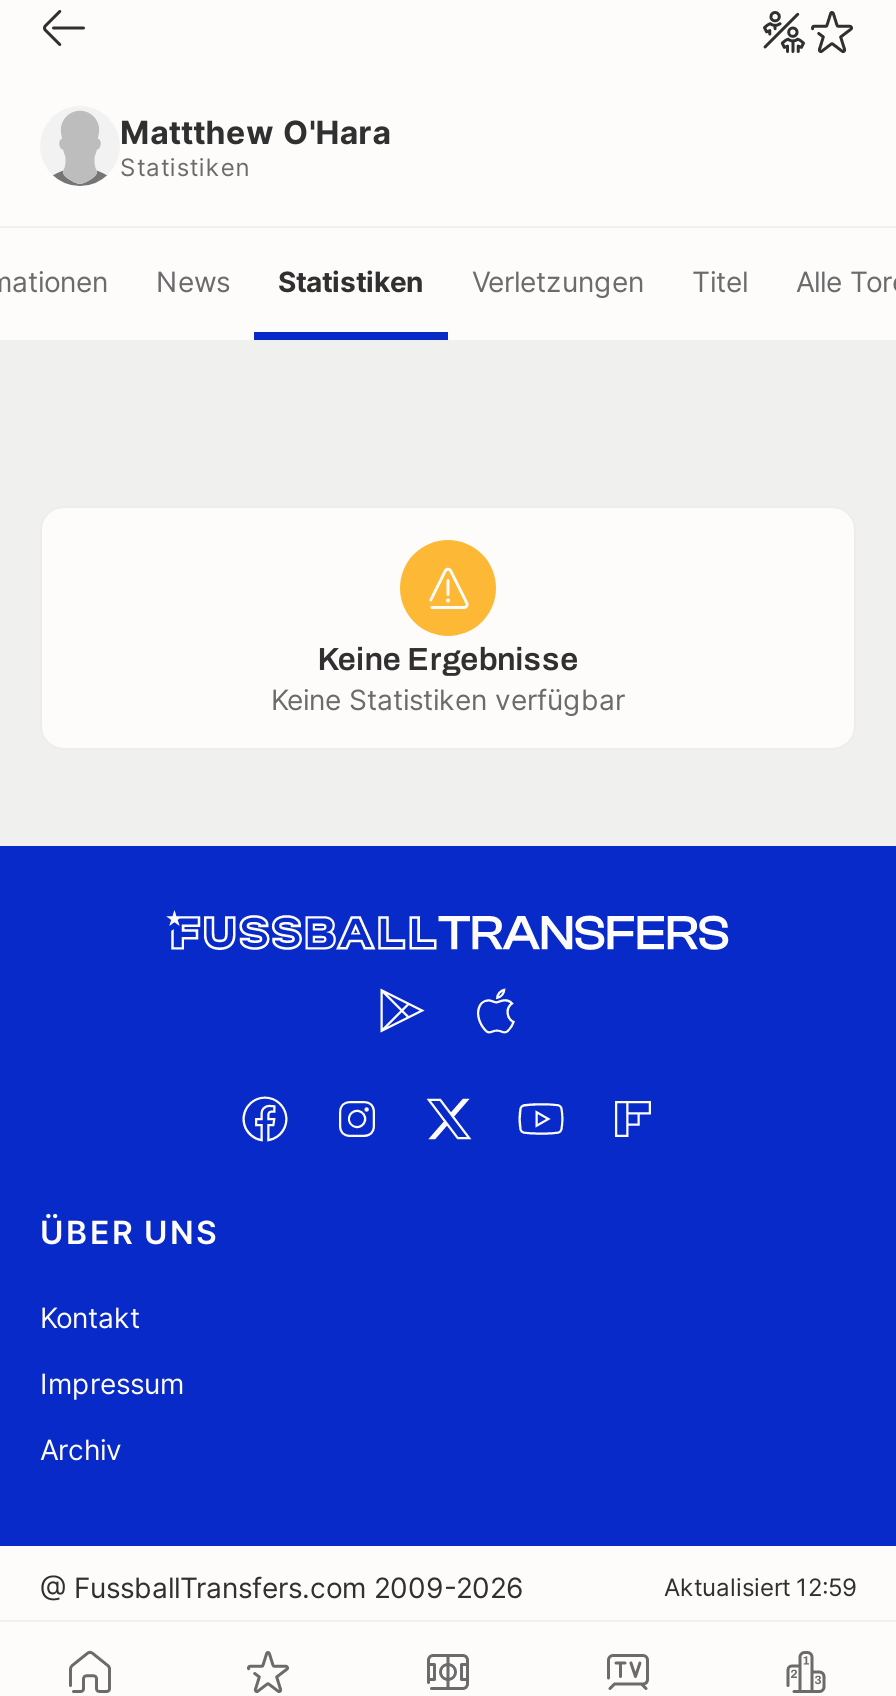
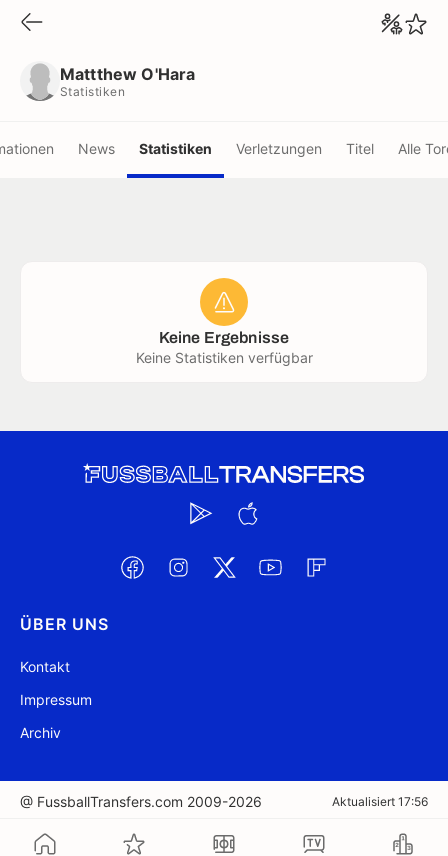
[664,1572,856,1602] Aktualisiert 12:59 -> [332,794,428,809] Aktualisiert 17:56

